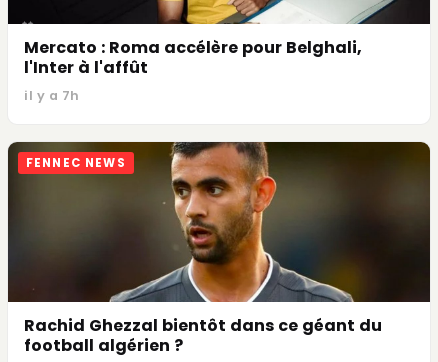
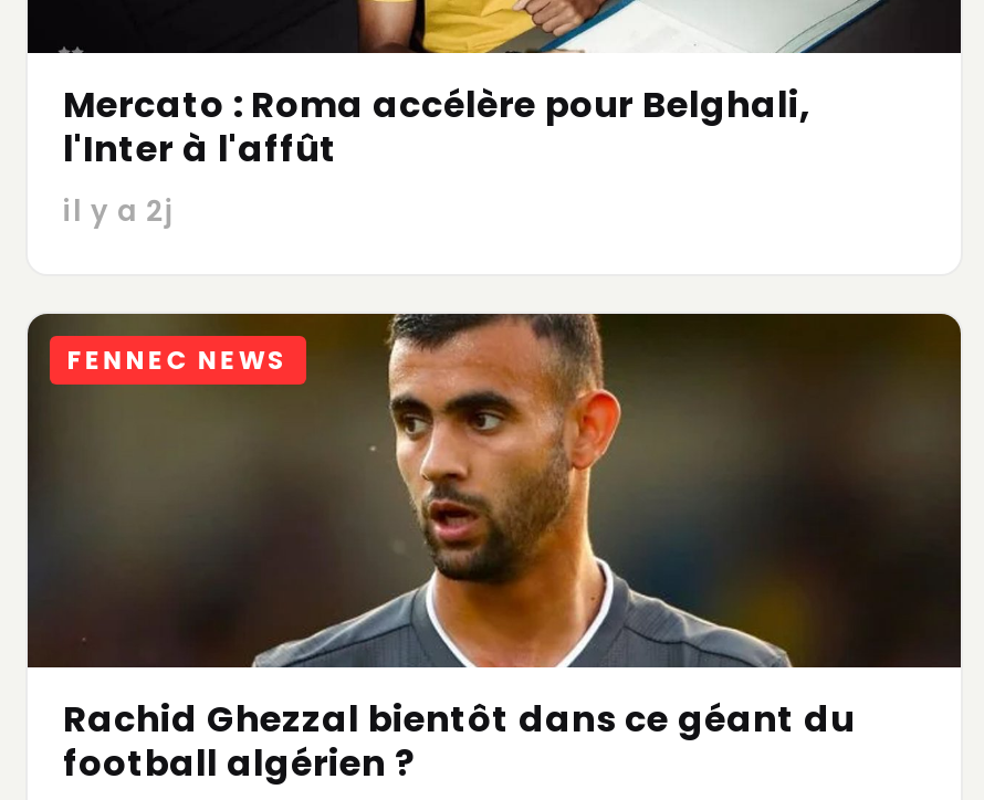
[24,87,80,104] il y a 7h -> [63,193,175,231] il y a 2j

